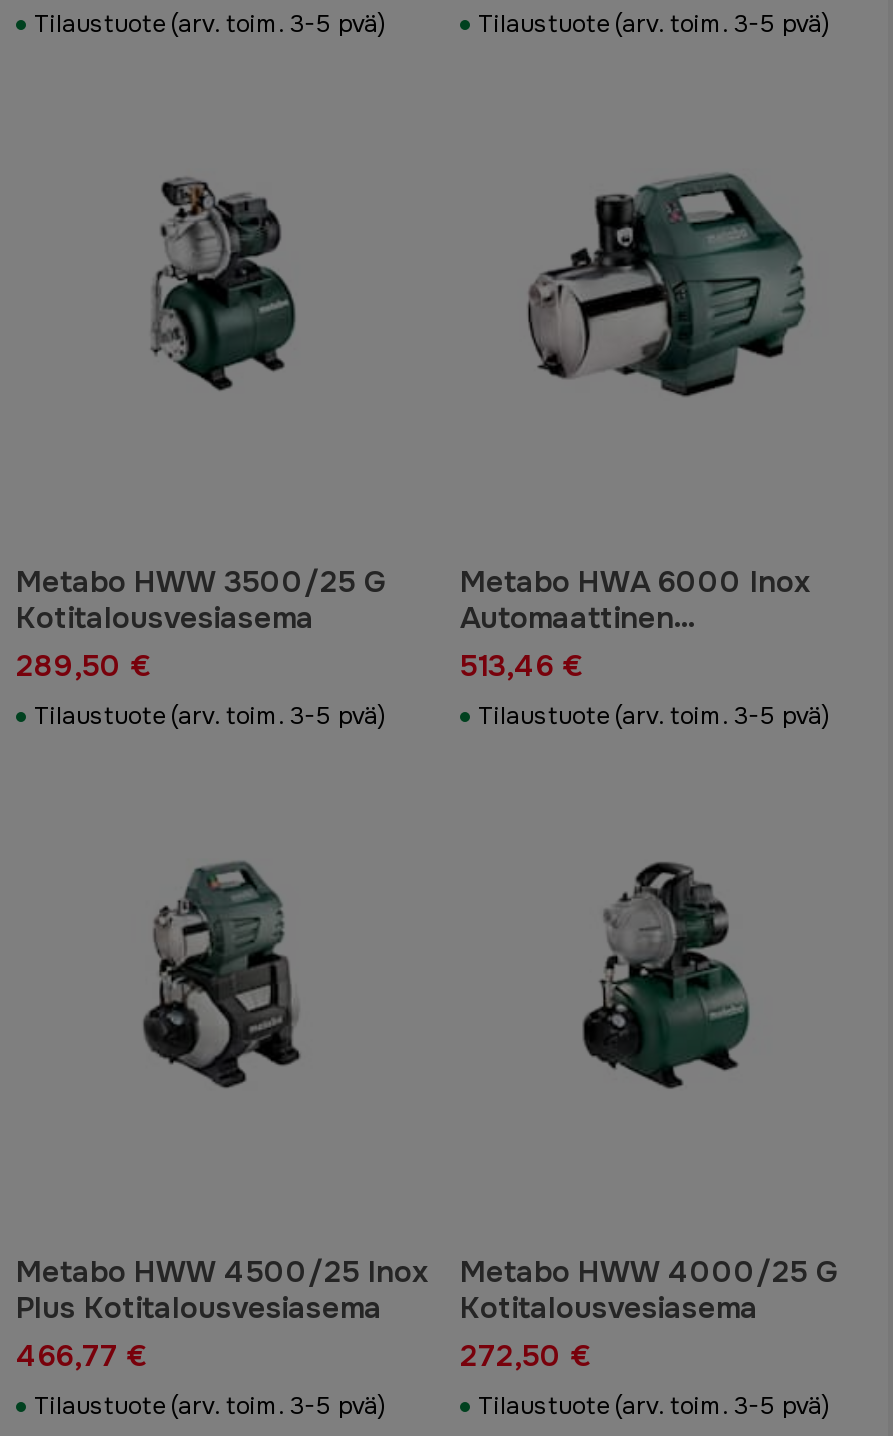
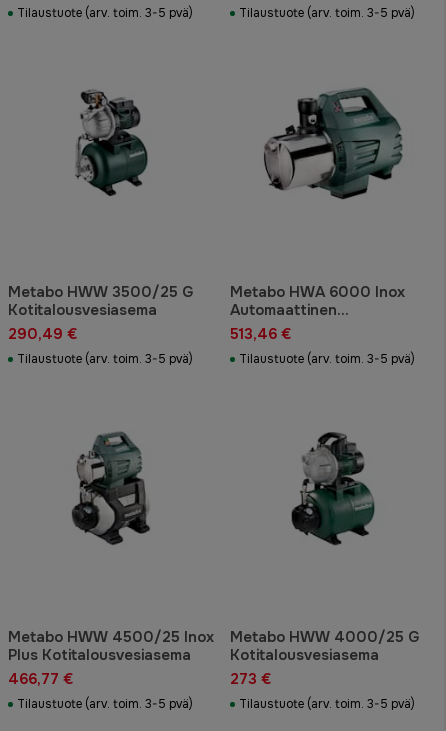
[16,645,152,685] 289,50 € -> [8,324,78,344] 290,49 €
[460,1336,592,1376] 272,50 € -> [230,669,272,689] 273 €

